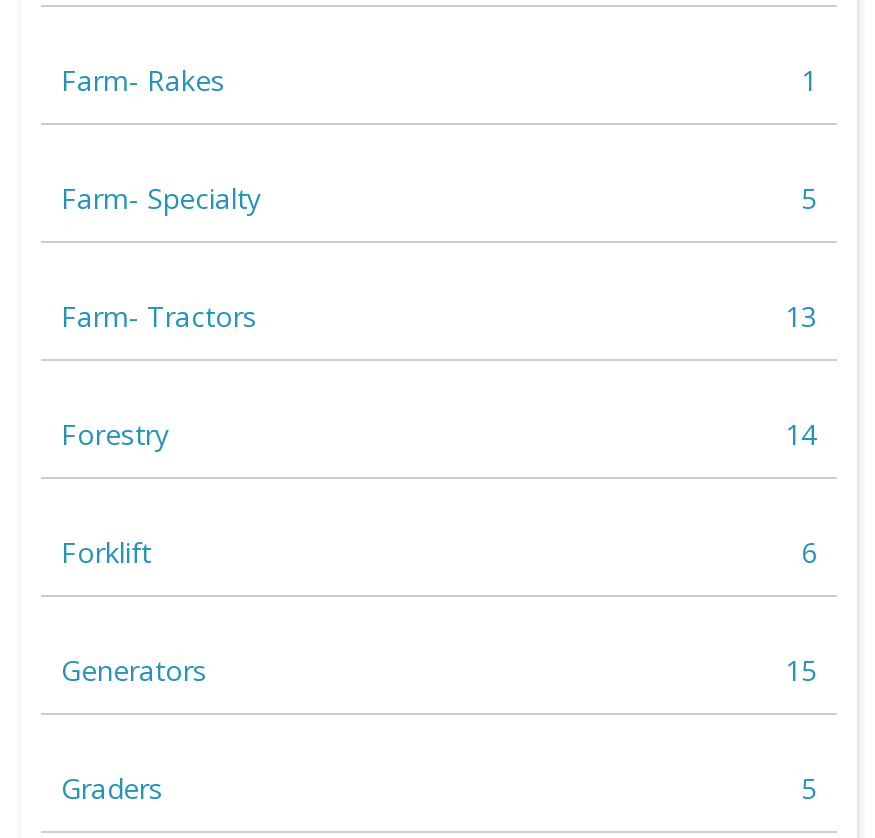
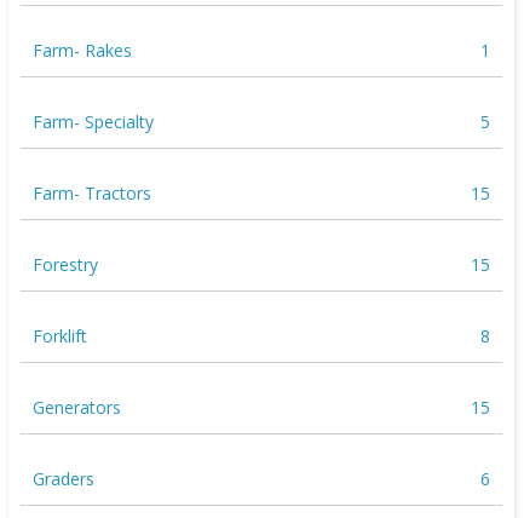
[785,296,817,334] 13 -> [471,181,490,204] 15
[785,414,817,452] 14 -> [471,253,490,276] 15
[801,532,817,570] 6 -> [480,324,490,347] 8
[801,768,817,806] 5 -> [480,467,490,490] 6

